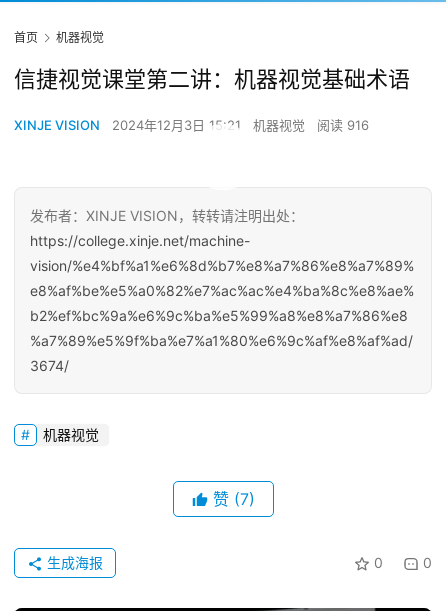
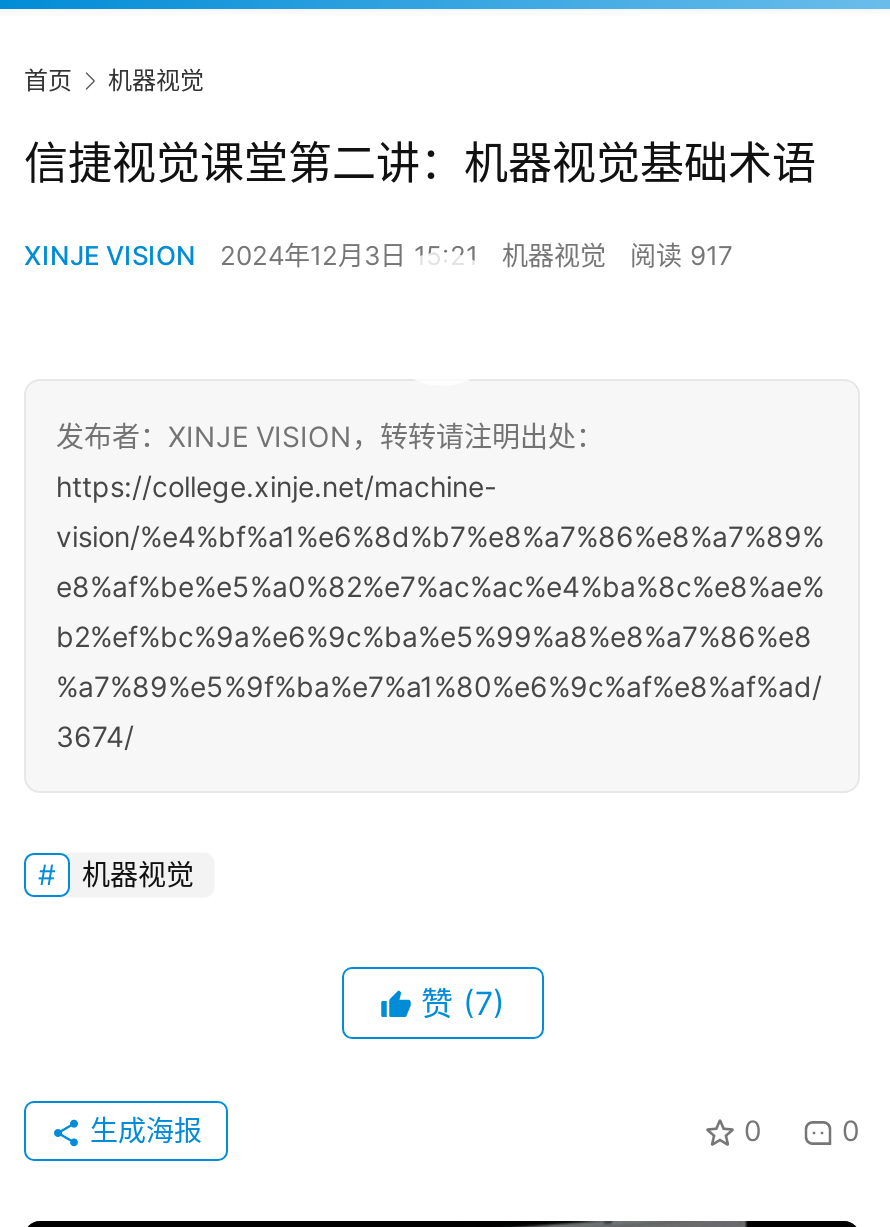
[317,117,369,133] 阅读 916 -> [630,239,732,271] 阅读 917

